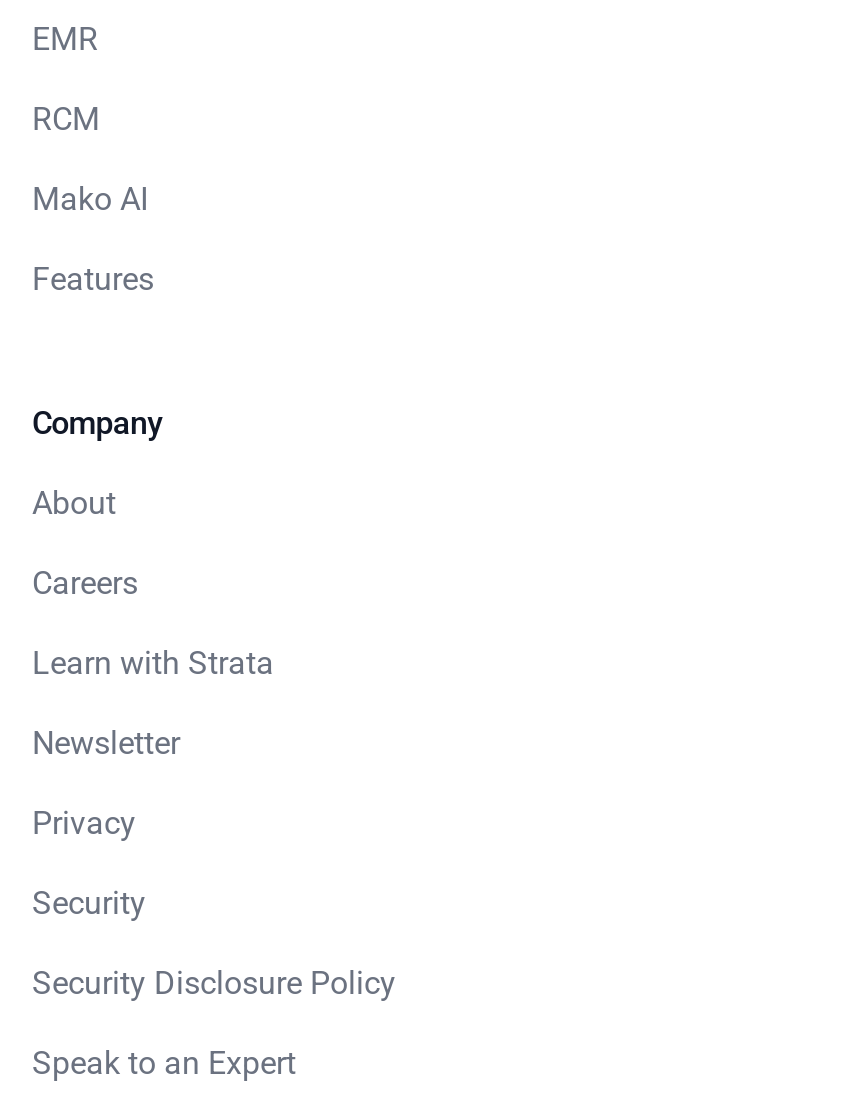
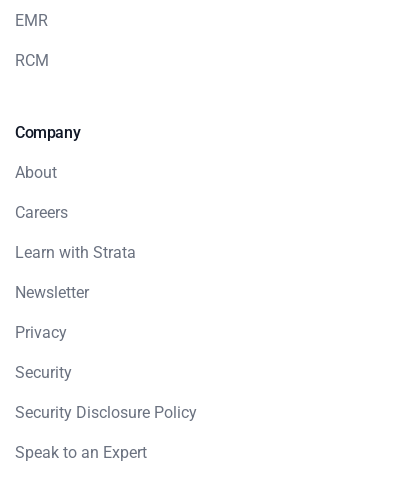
[32,179,154,297] Mako AI | Features -> none

